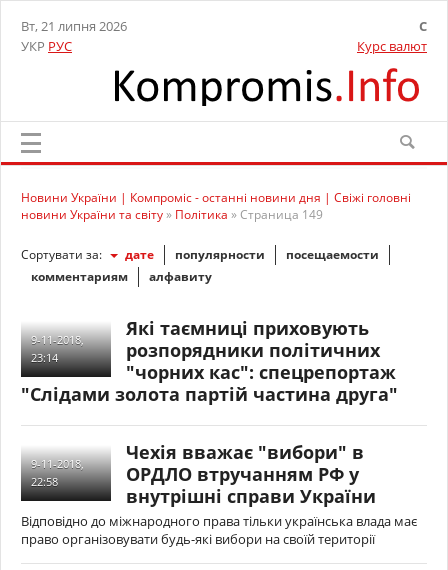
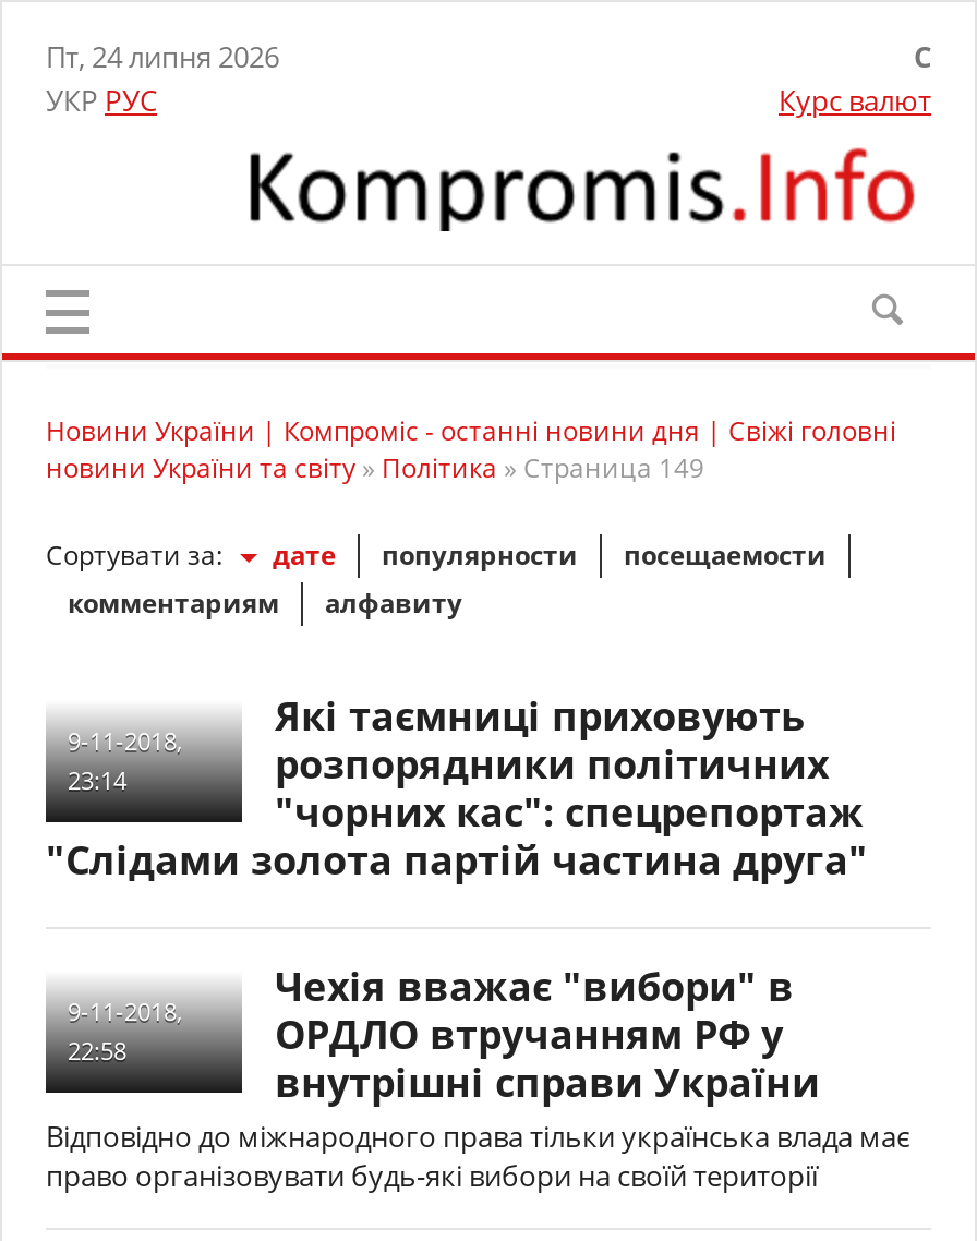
[21,17,127,35] Вт, 21 липня 2026 -> [46,37,279,76] Пт, 24 липня 2026

